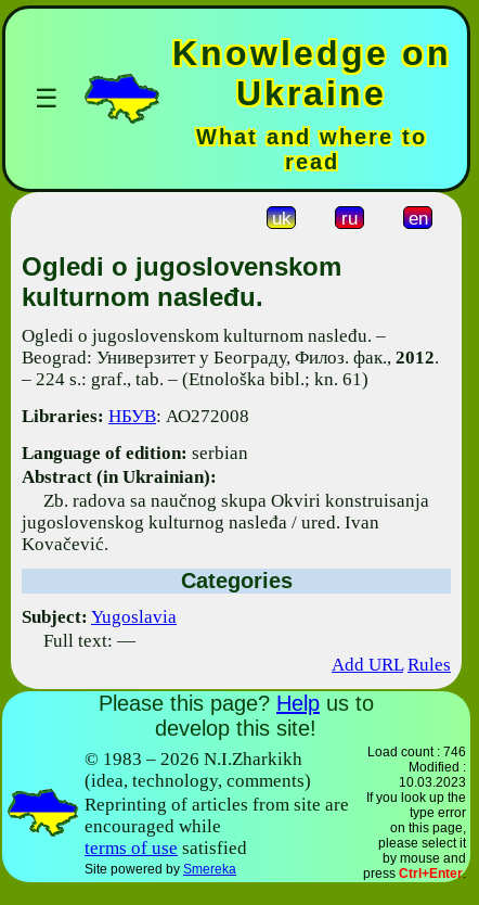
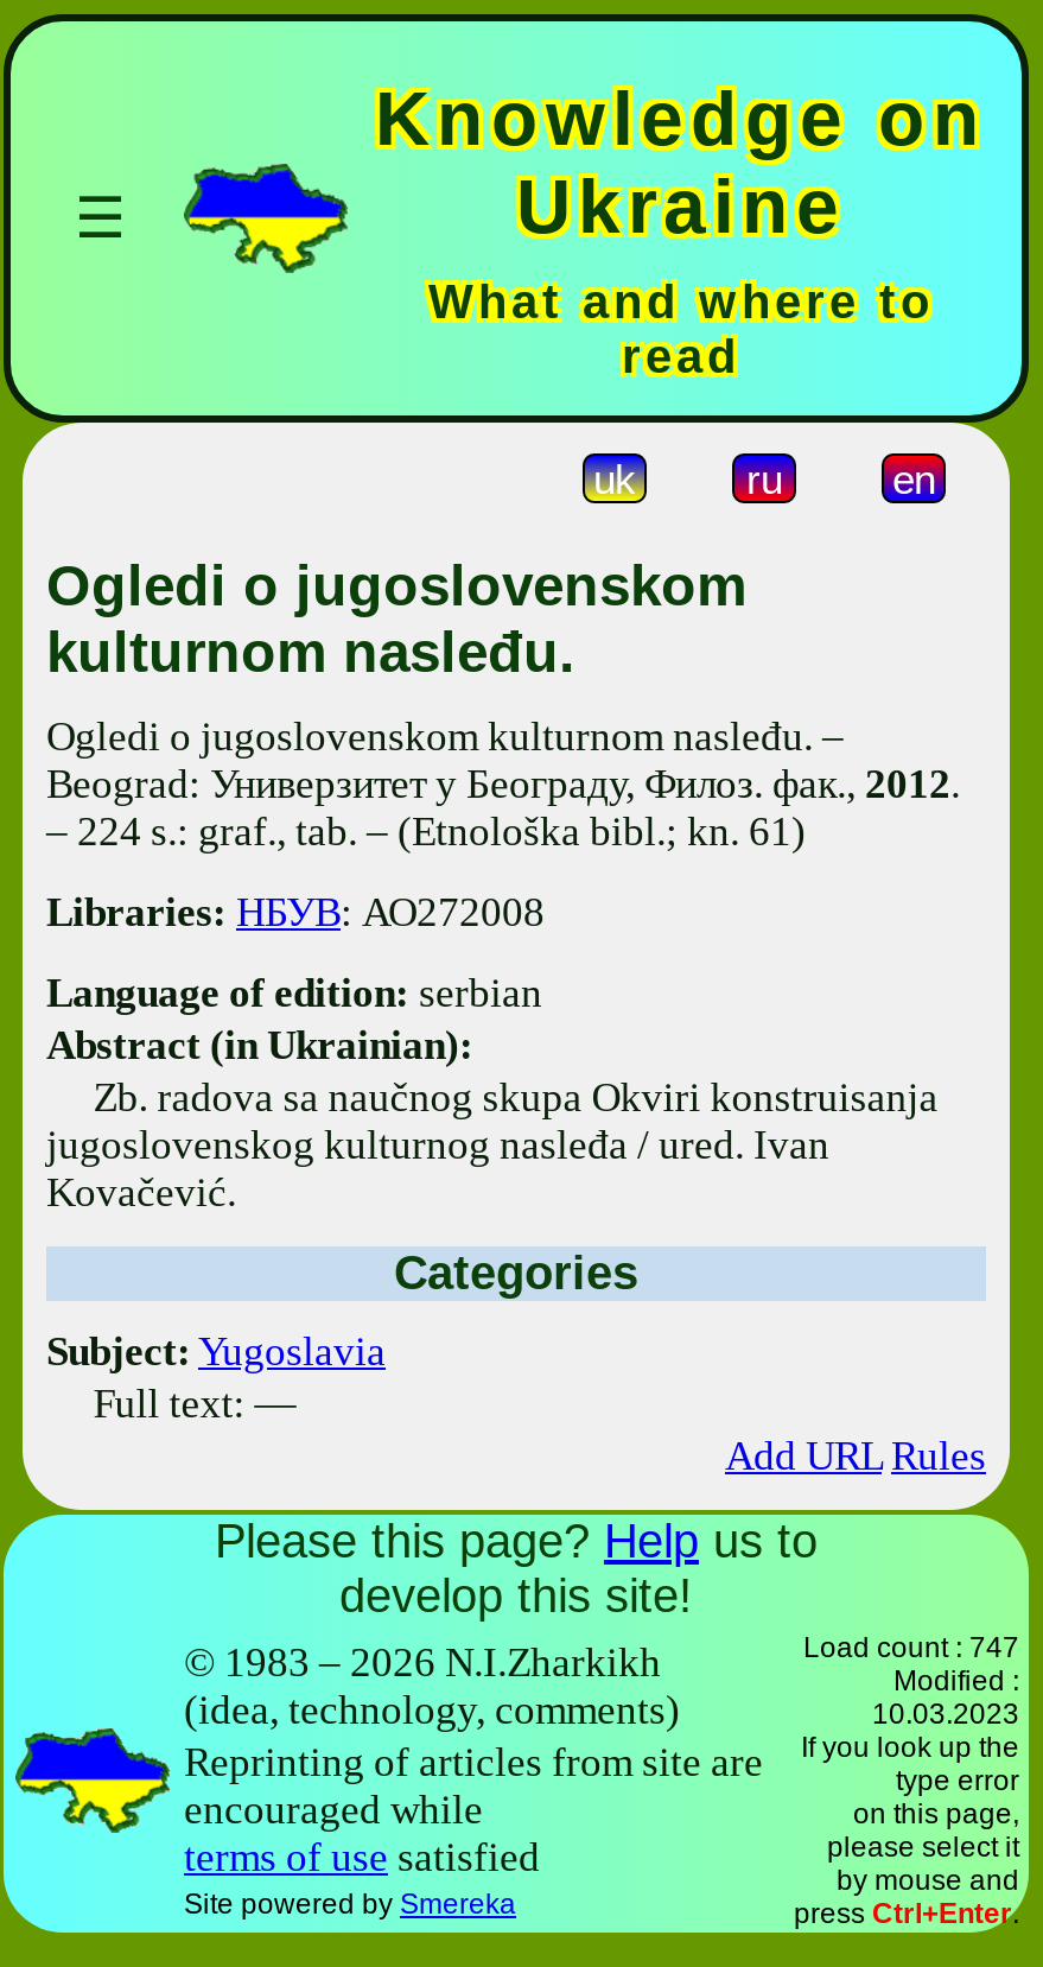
[367,744,466,760] Load count : 746 -> [803,1631,1019,1664] Load count : 747

